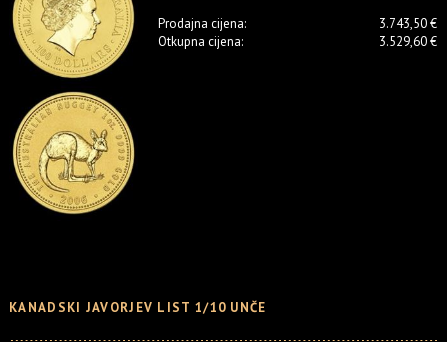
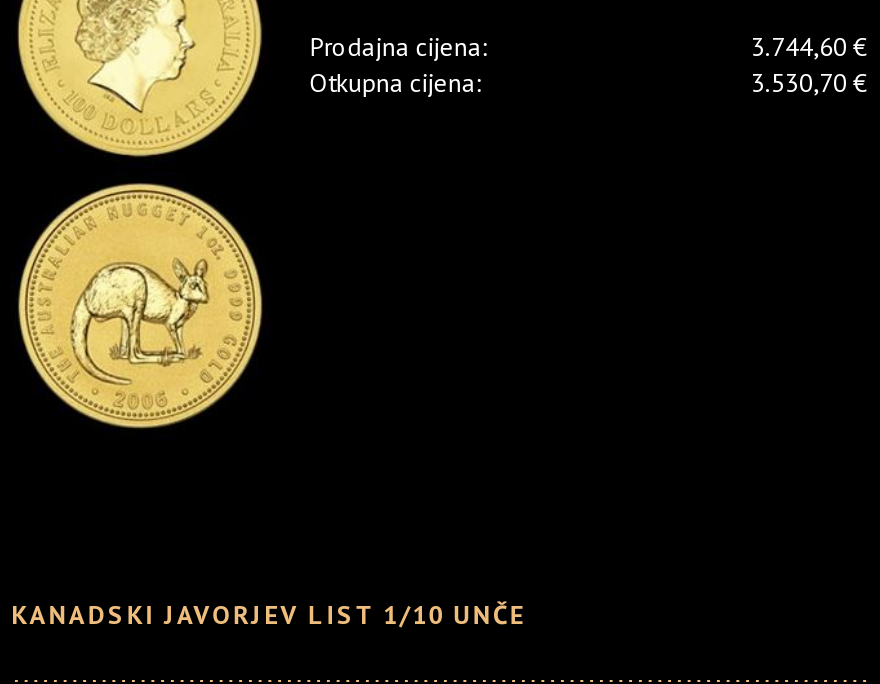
[379,15,437,32] 3.743,50 € -> [751,30,867,64] 3.744,60 €
[379,33,437,50] 3.529,60 € -> [751,66,867,100] 3.530,70 €

